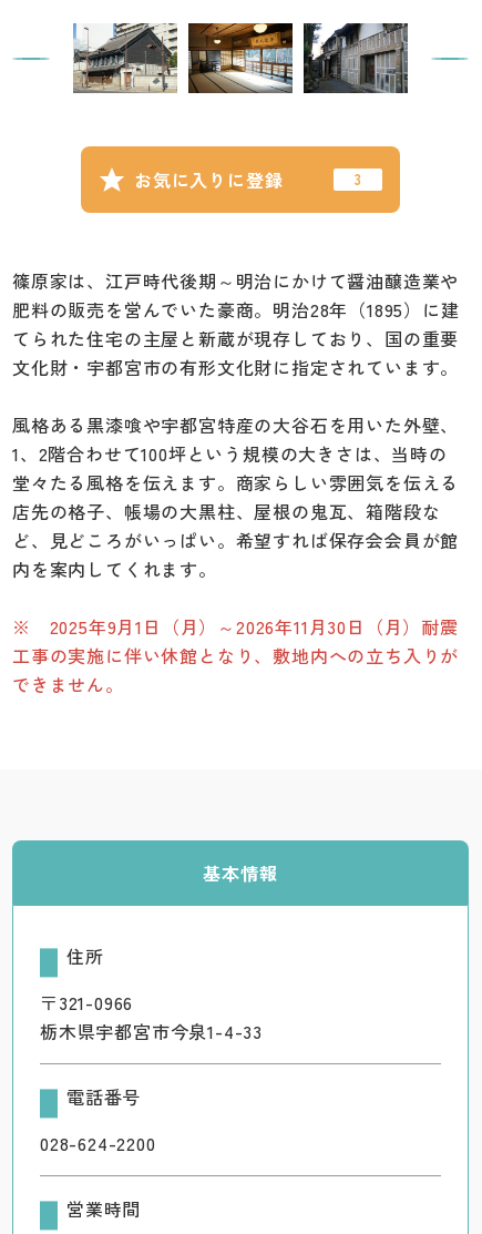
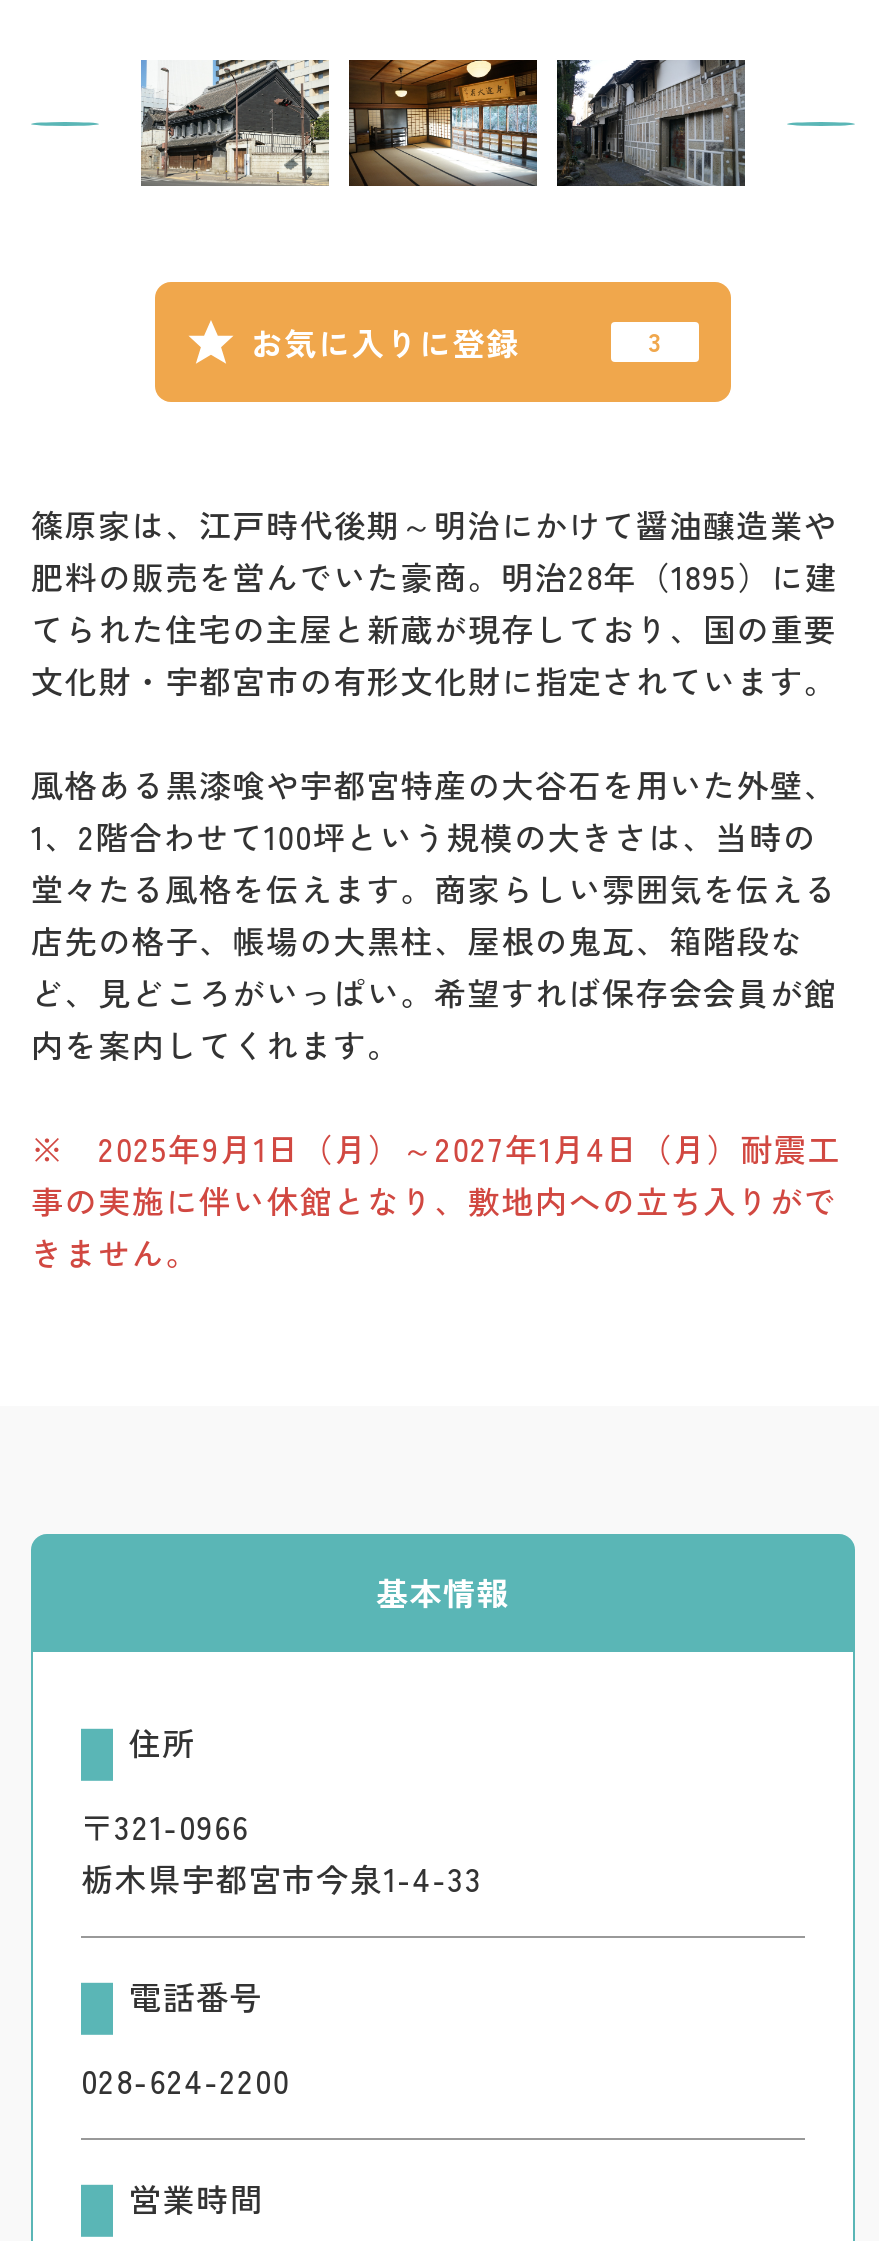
[12,613,459,697] ※ 2025年9月1日（月）～2026年11月30日（月）耐震 | 工事の実施に伴い休館となり、敷地内への立ち入りが | できません。 -> [31,1124,841,1276] ※ 2025年9月1日（月）～2027年1月4日（月）耐震工 | 事の実施に伴い休館となり、敷地内への立ち入りがで | きません。

